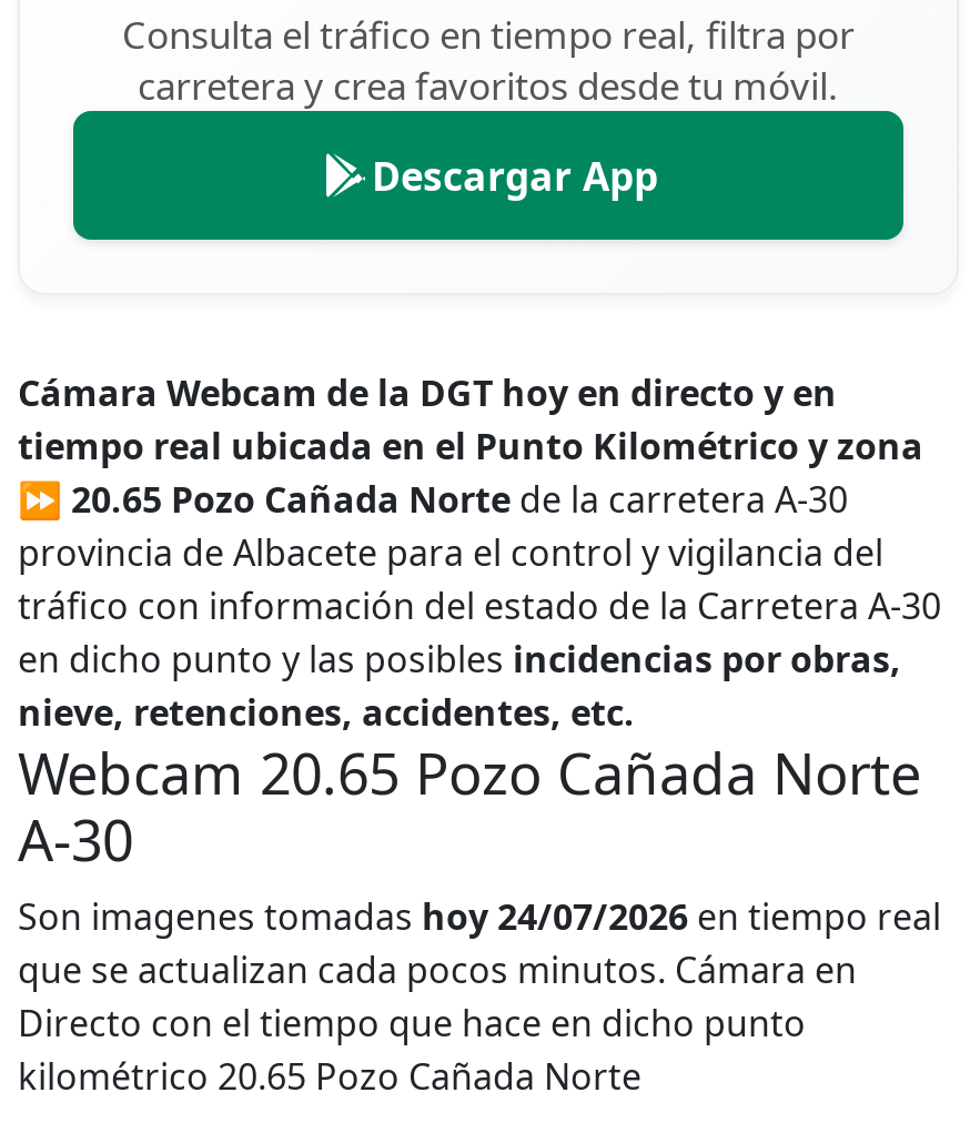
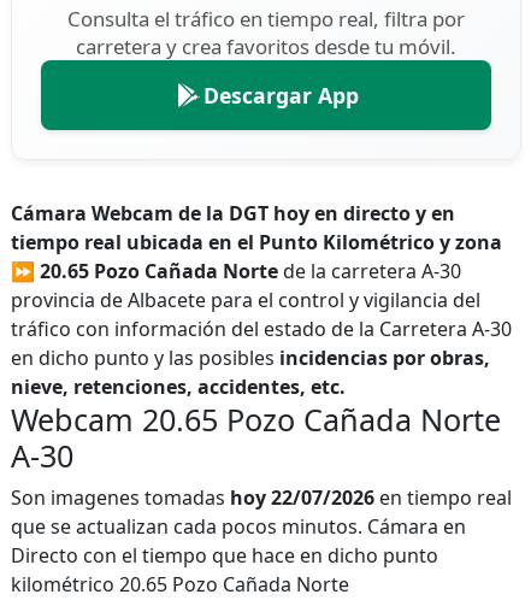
[18,891,941,940] Son imagenes tomadas hoy 24/07/2026 en tiempo real -> [11,484,512,510] Son imagenes tomadas hoy 22/07/2026 en tiempo real

